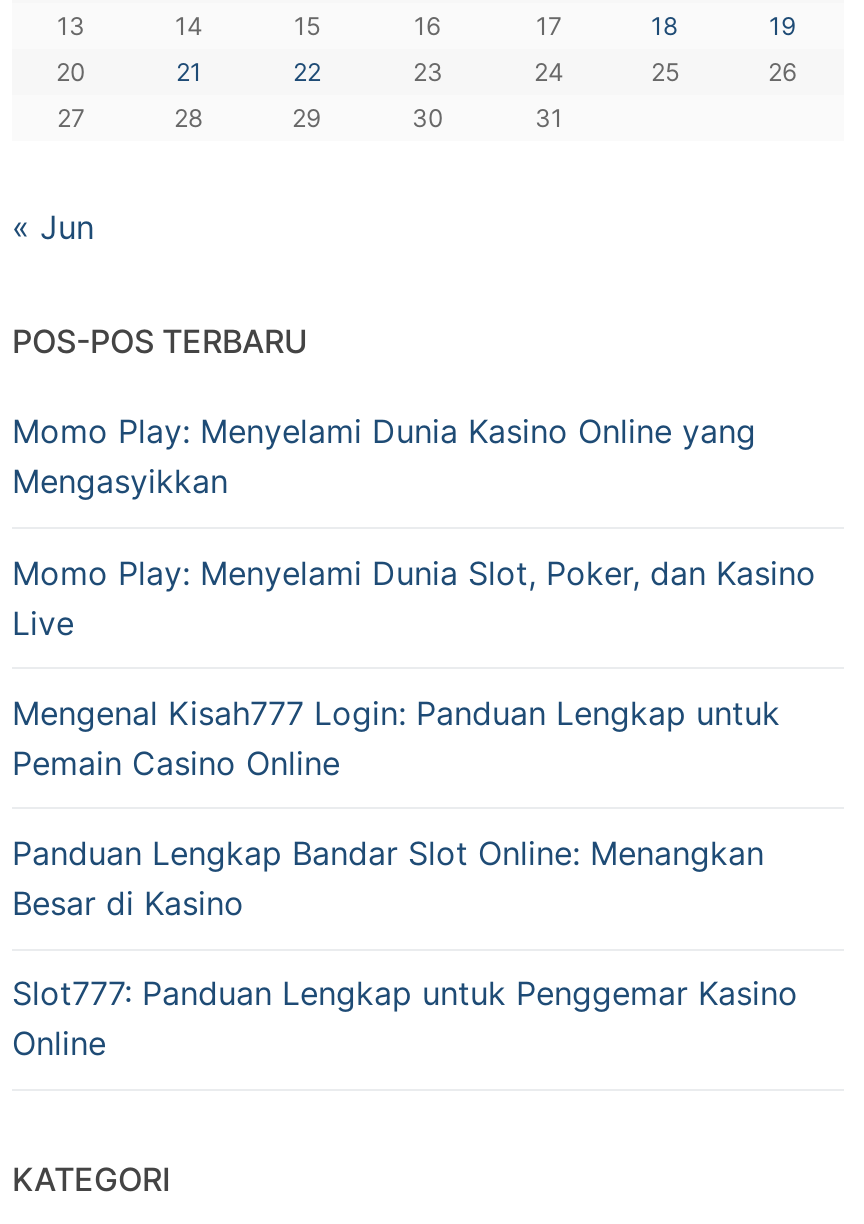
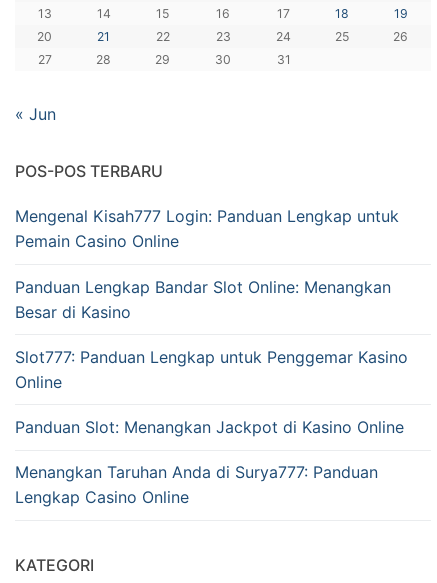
[12,412,816,642] Momo Play: Menyelami Dunia Kasino Online yang | Mengasyikkan | Momo Play: Menyelami Dunia Slot, Poker, dan Kasino | Live -> none
moved [12,693,798,1063] -> [15,206,408,392]: Mengenal Kisah777 Login: Panduan Lengkap untuk | Pemain Casino Online | Panduan Lengkap Bandar Slot Online: Menangkan | Besar di Kasino | Slot777: Panduan Lengkap untuk Penggemar Kasino | Online
none -> [15,417,404,507] Panduan Slot: Menangkan Jackpot di Kasino Online | Menangkan Taruhan Anda di Surya777: Panduan | Lengkap Casino Online

